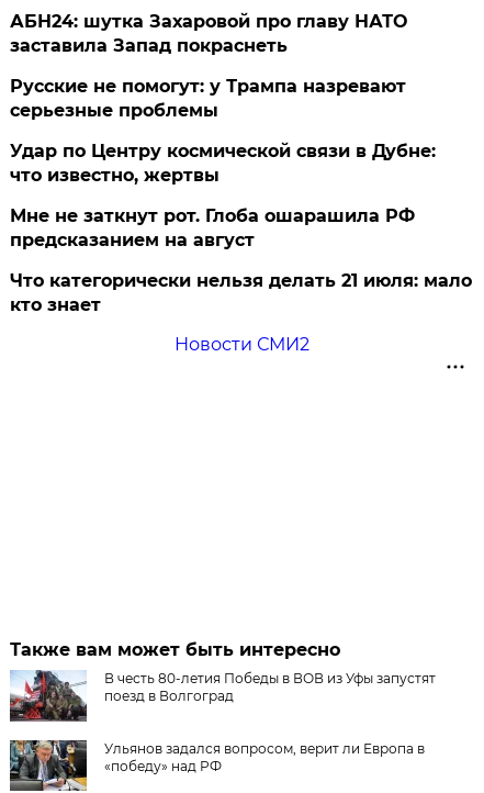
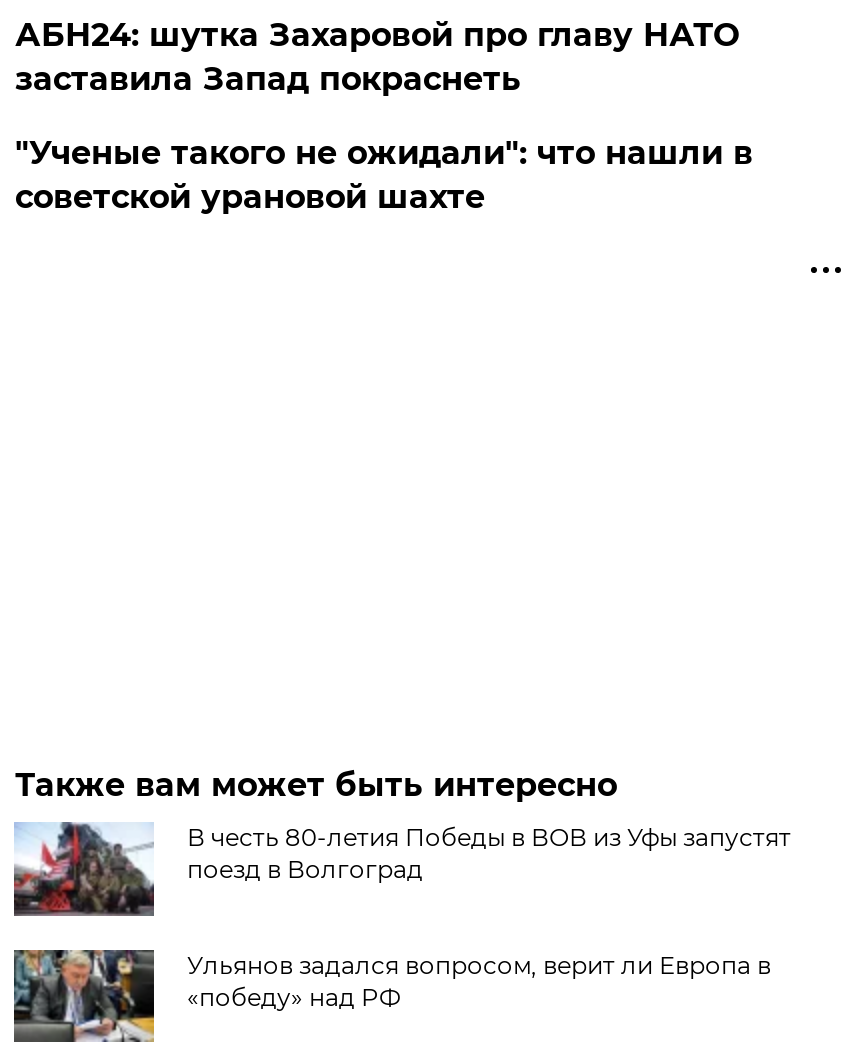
[10,76,472,355] Русские не помогут: у Трампа назревают | серьезные проблемы | Удар по Центру космической связи в Дубне: | что известно, жертвы | Мне не заткнут рот. Глоба ошарашила РФ | предсказанием на август | Что категорически нельзя делать 21 июля: мало | кто знает | Новости СМИ2 -> [15,134,753,216] "Ученые такого не ожидали": что нашли в | советской урановой шахте

